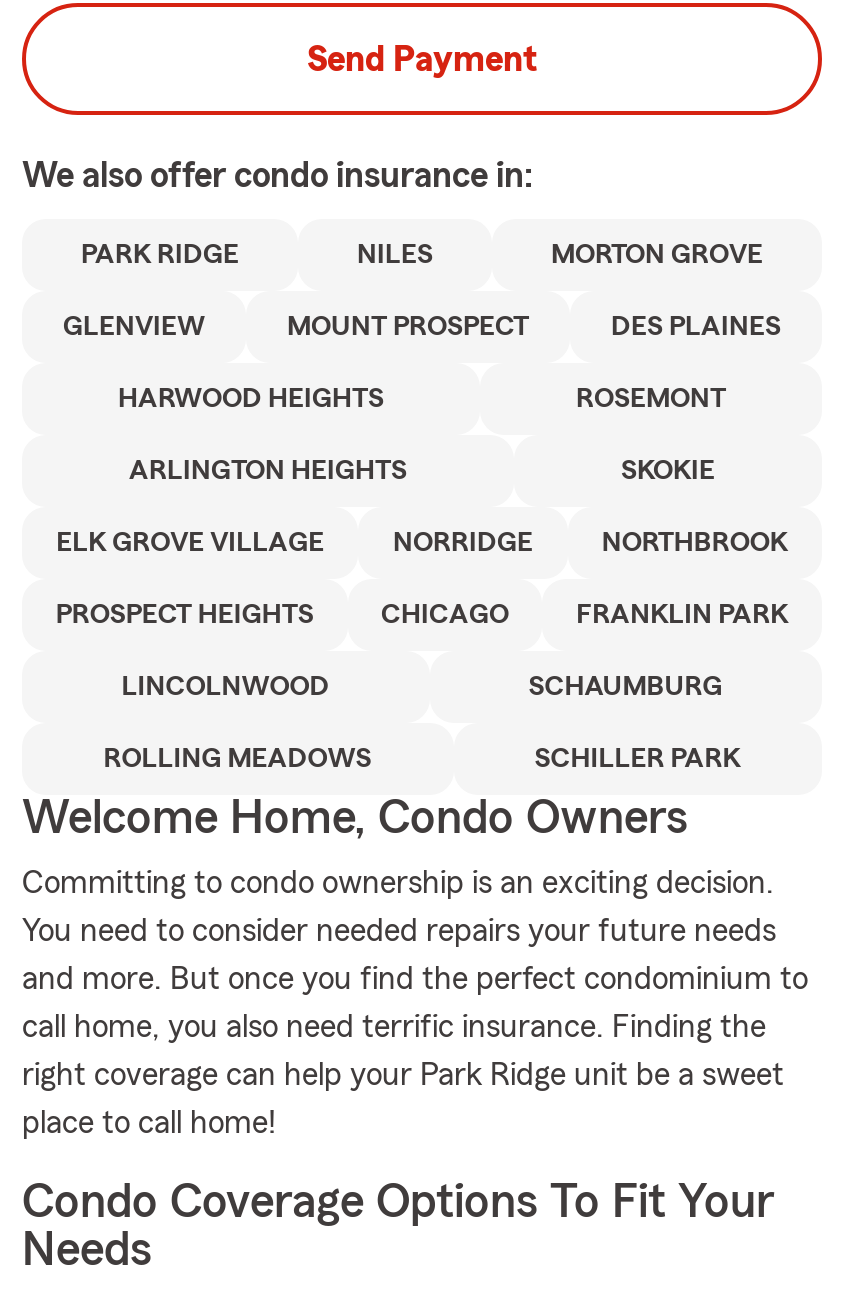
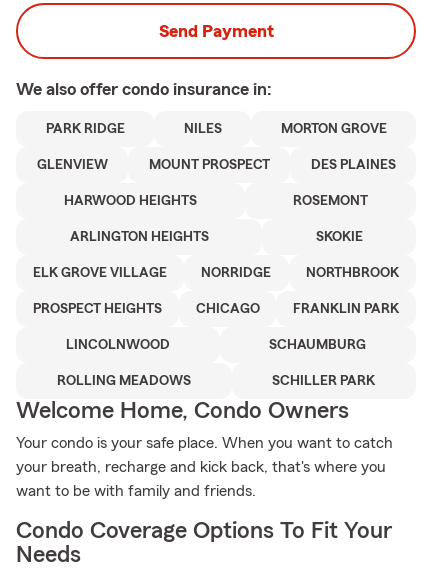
[22,867,808,1139] Committing to condo ownership is an exciting decision. | You need to consider needed repairs your future needs | and more. But once you find the perfect condominium to | call home, you also need terrific insurance. Finding the | right coverage can help your Park Ridge unit be a sweet | place to call home! -> [16,435,393,499] Your condo is your safe place. When you want to catch | your breath, recharge and kick back, that's where you | want to be with family and friends.

